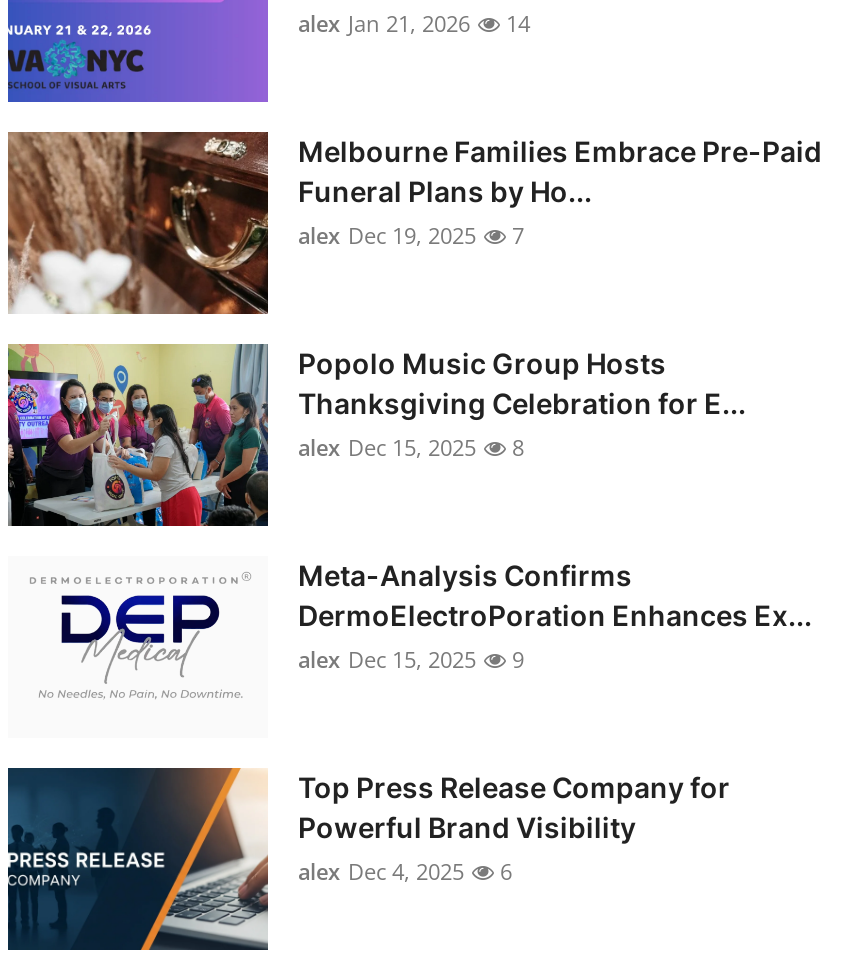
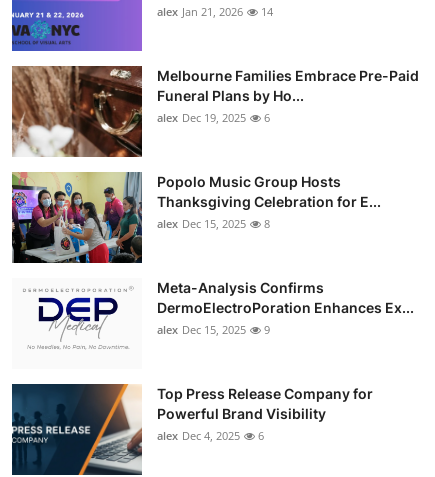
[298,219,524,249] alex Dec 19, 2025 7 -> [157,109,270,124] alex Dec 19, 2025 6

